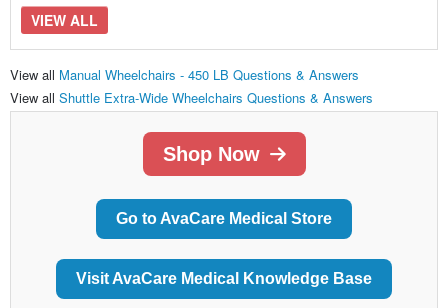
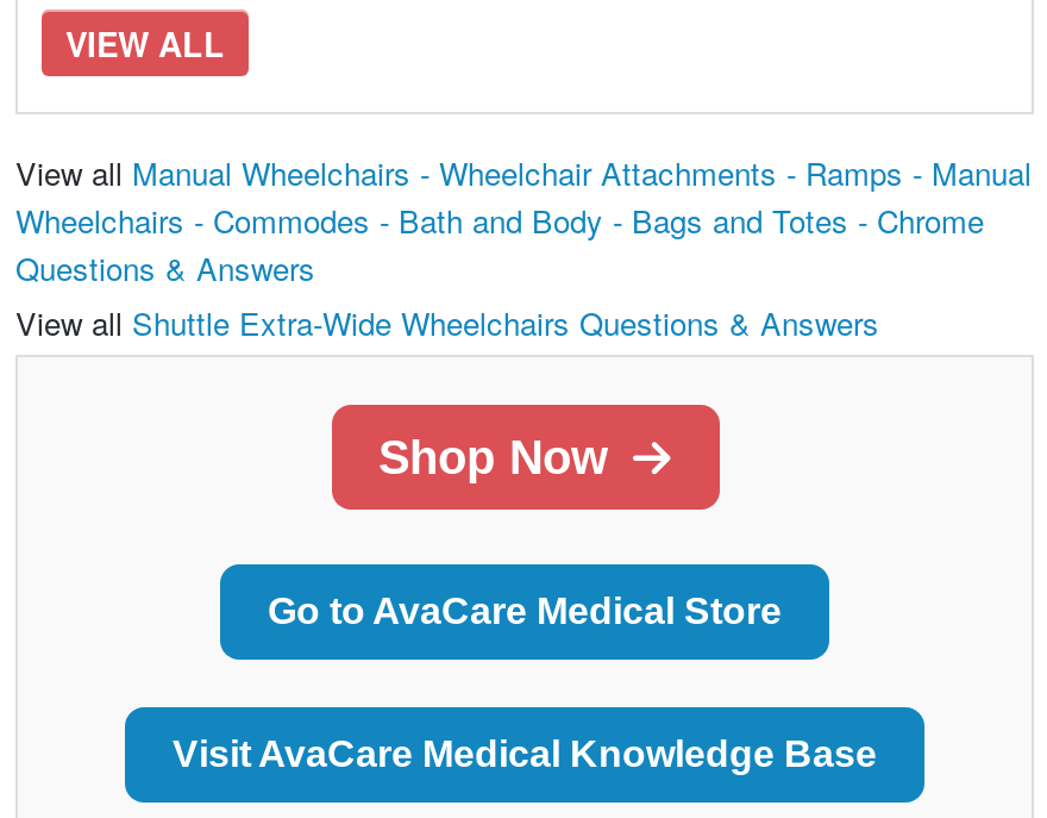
[10,65,359,84] View all Manual Wheelchairs - 450 LB Questions & Answers -> [15,151,1032,291] View all Manual Wheelchairs - Wheelchair Attachments - Ramps - Manual | Wheelchairs - Commodes - Bath and Body - Bags and Totes - Chrome | Questions & Answers

